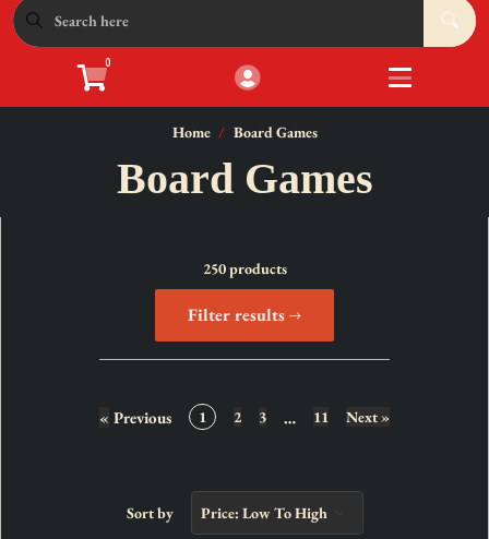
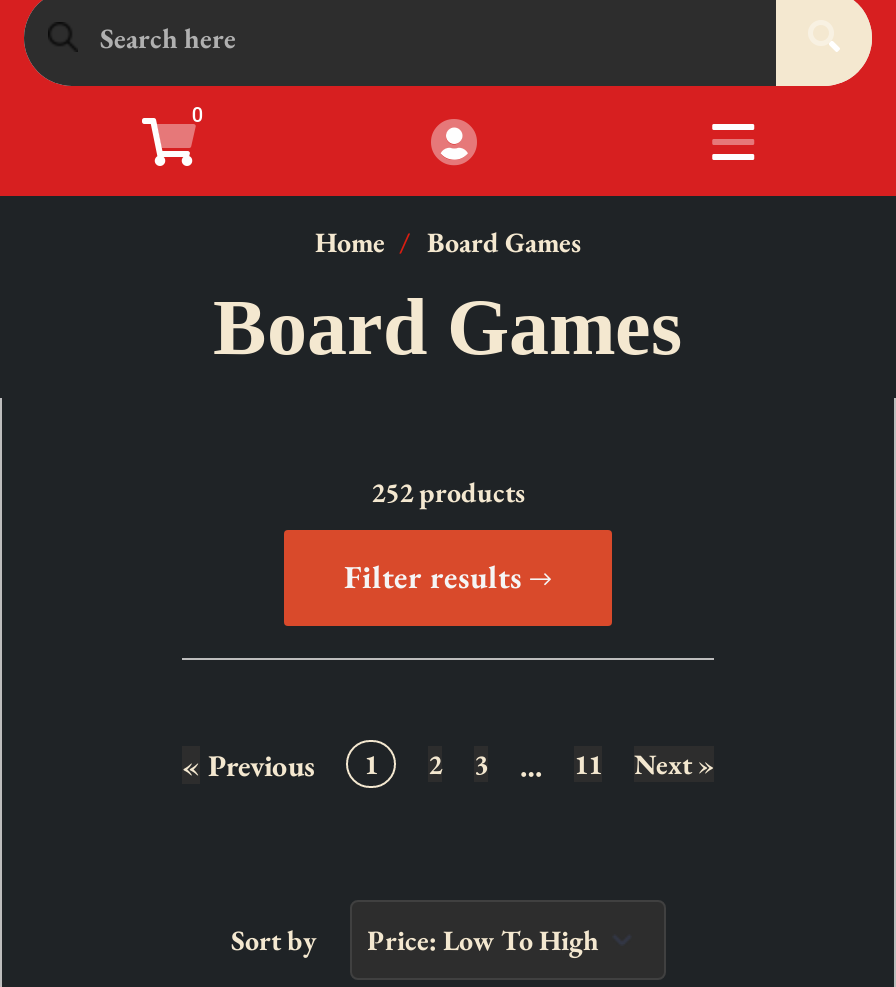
[202,259,287,278] 250 products -> [371,474,525,510] 252 products

